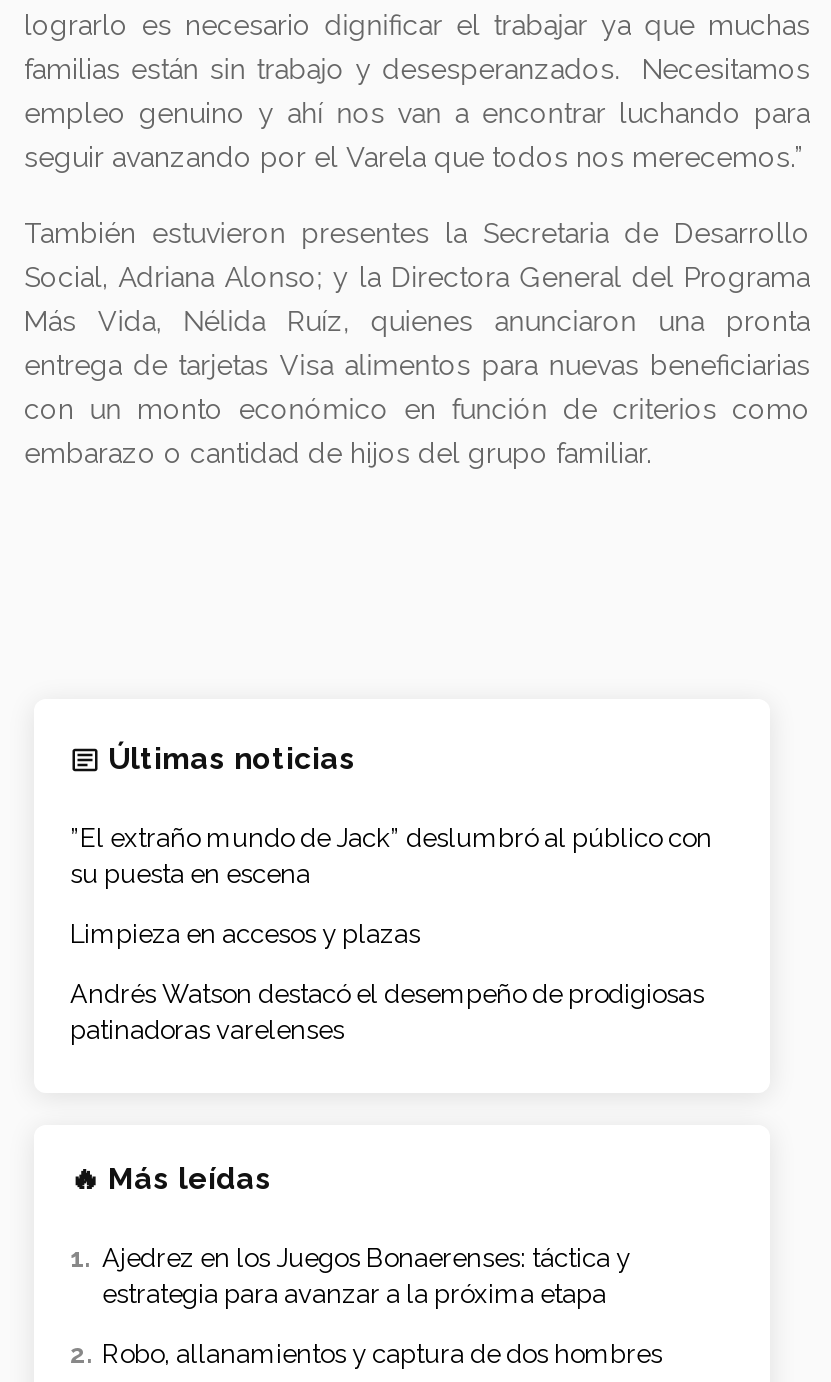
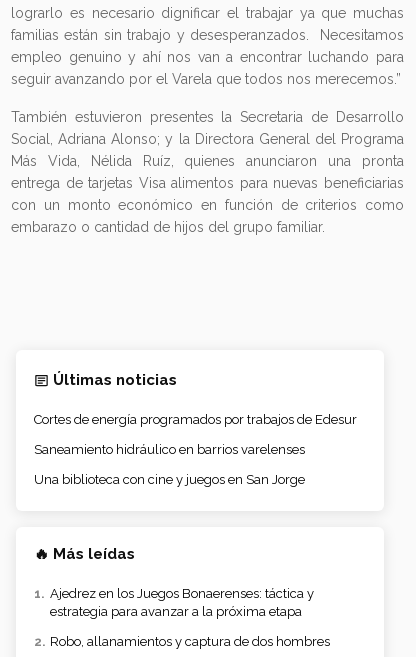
[70,823,712,889] ”El extraño mundo de Jack” deslumbró al público con | su puesta en escena -> [34,412,357,427] Cortes de energía programados por trabajos de Edesur
[70,919,420,949] Limpieza en accesos y plazas -> [34,442,305,457] Saneamiento hidráulico en barrios varelenses
[70,979,704,1045] Andrés Watson destacó el desempeño de prodigiosas | patinadoras varelenses -> [34,472,305,487] Una biblioteca con cine y juegos en San Jorge

